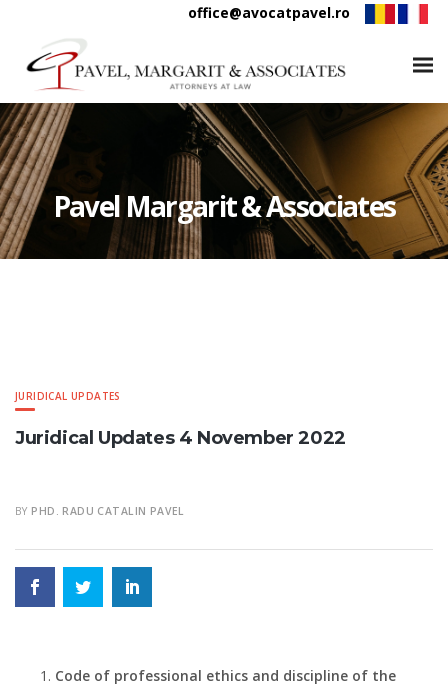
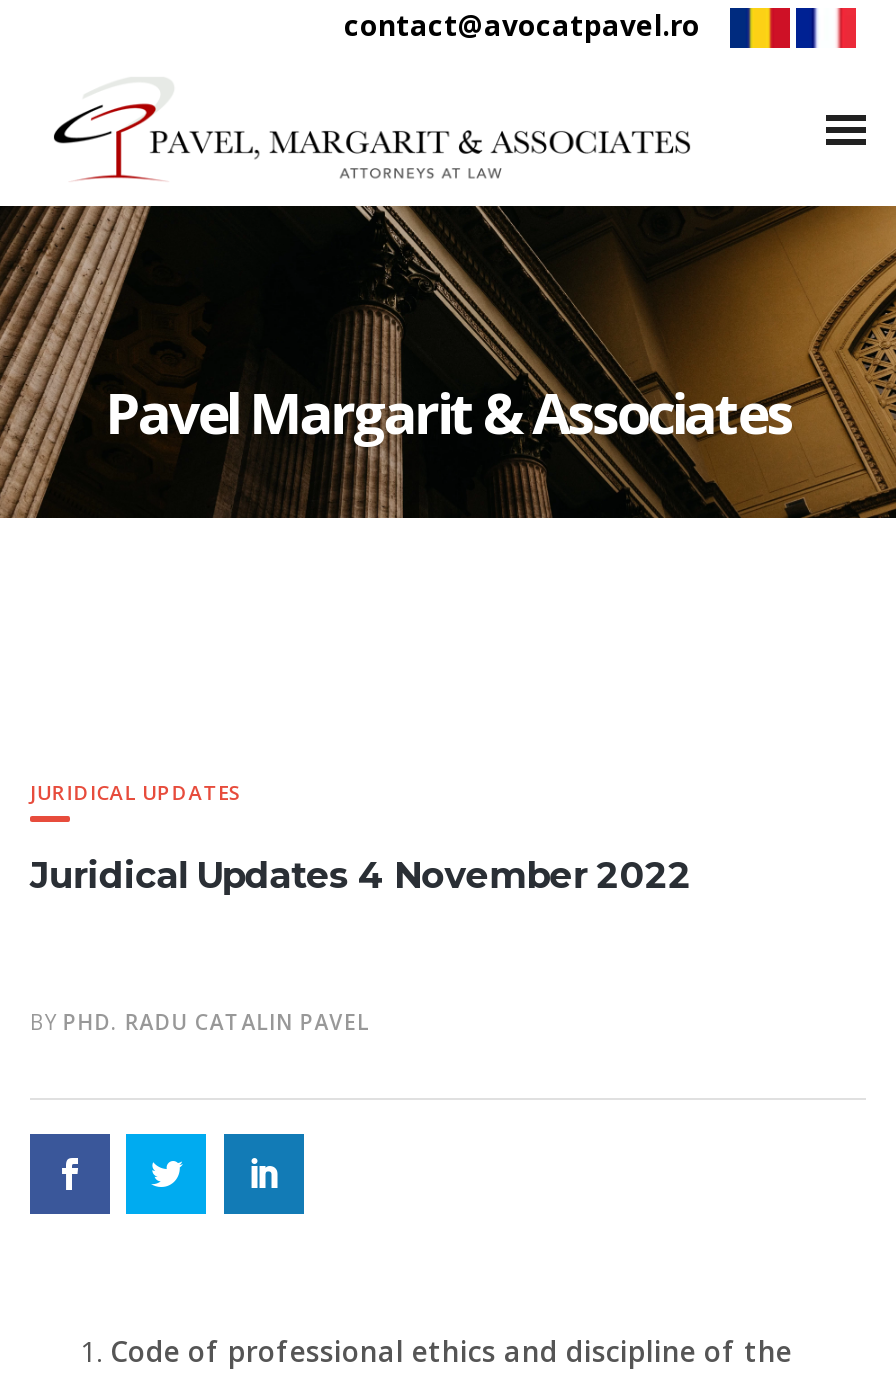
[188,3,350,22] office@avocatpavel.ro -> [344,6,700,44] contact@avocatpavel.ro

